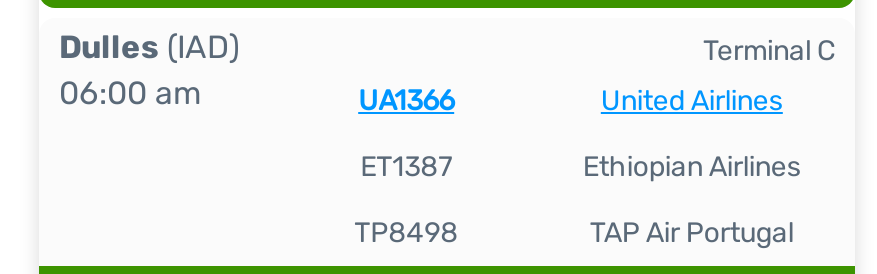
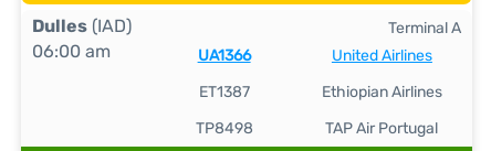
[703,34,835,68] Terminal C -> [388,19,461,37] Terminal A

